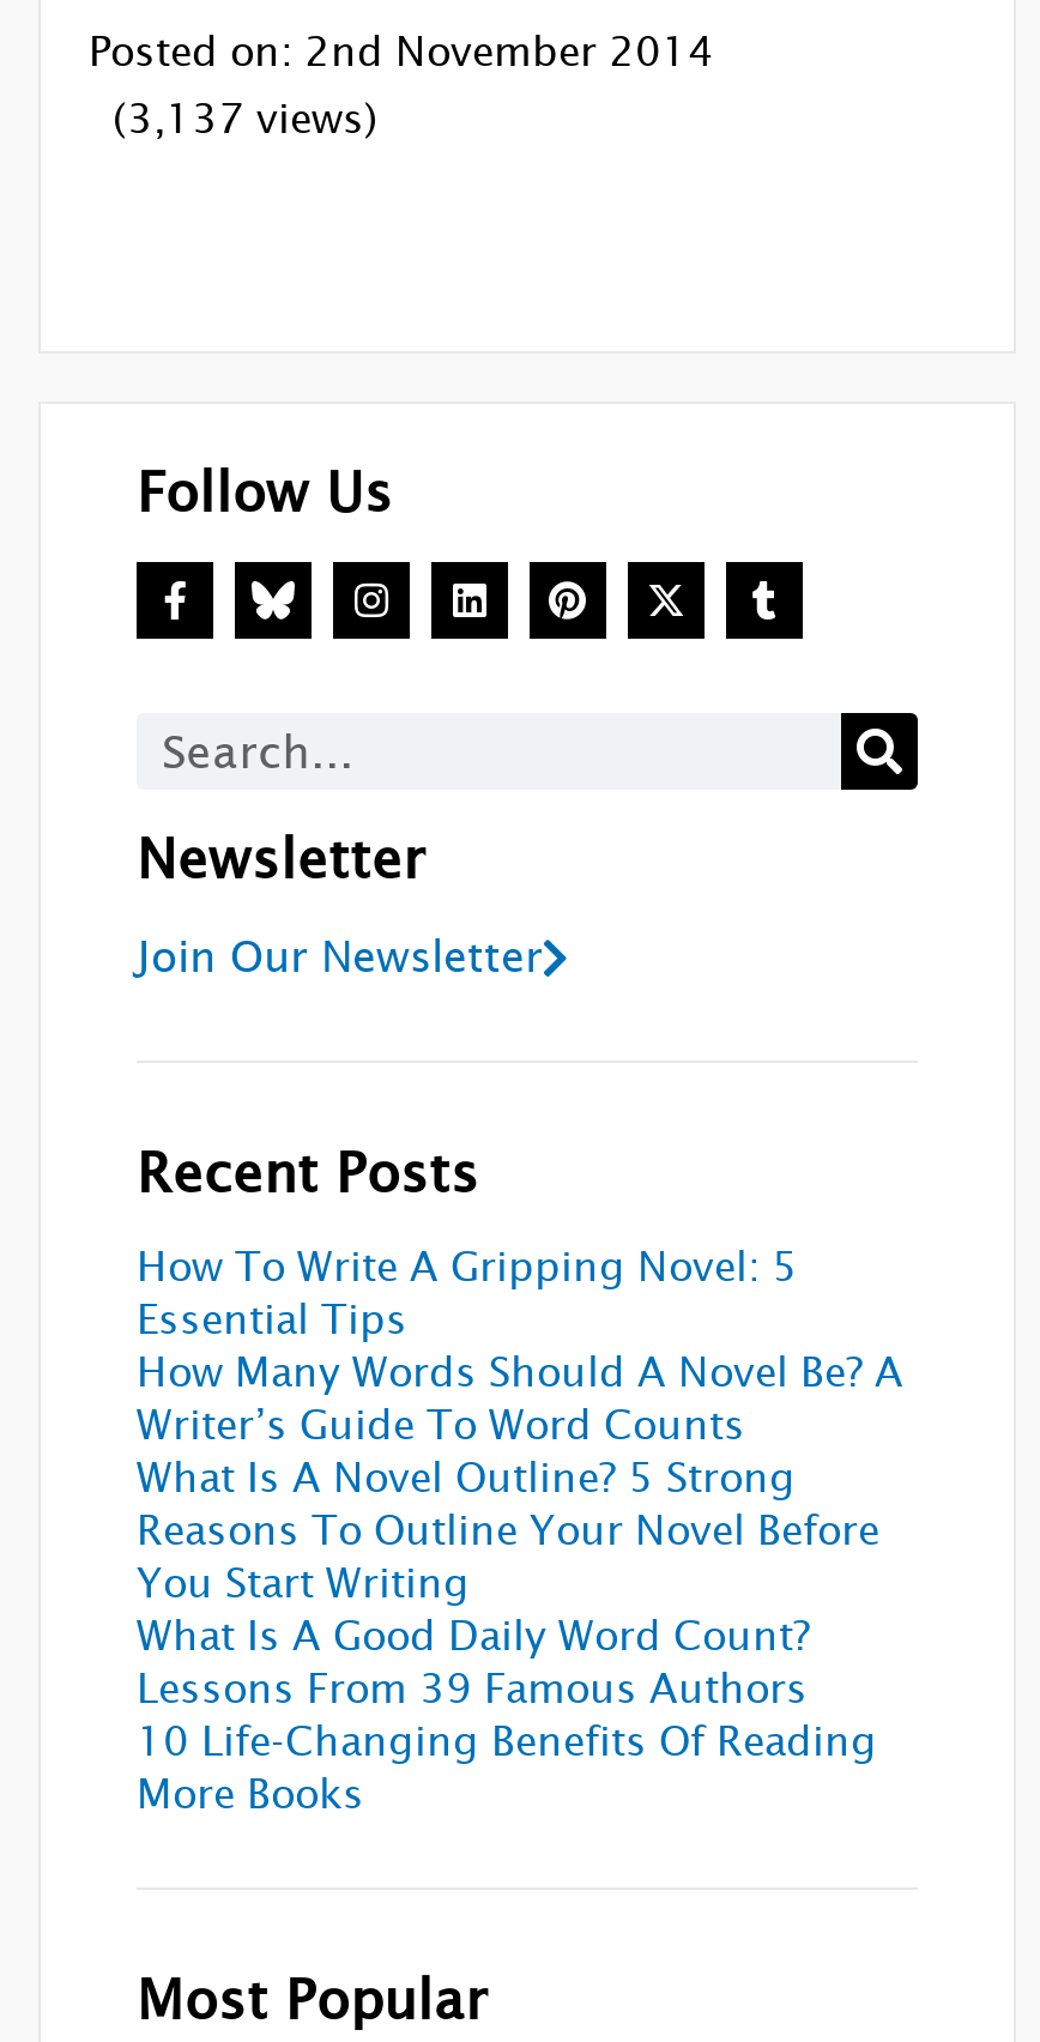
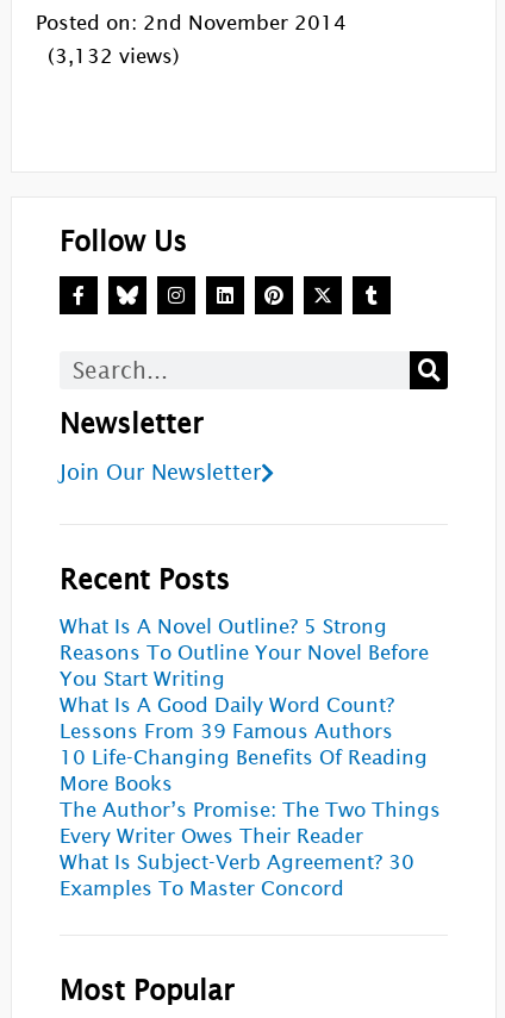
[113,95,379,141] (3,137 views) -> [48,45,180,68] (3,132 views)
[137,1245,903,1448] How To Write A Gripping Novel: 5 | Essential Tips | How Many Words Should A Novel Be? A | Writer’s Guide To Word Counts -> none
moved [137,1456,879,1817] -> [60,616,429,796]: What Is A Novel Outline? 5 Strong | Reasons To Outline Your Novel Before | You Start Writing | What Is A Good Daily Word Count? | Lessons From 39 Famous Authors | 10 Life-Changing Benefits Of Reading | More Books
none -> [60,799,441,900] The Author’s Promise: The Two Things | Every Writer Owes Their Reader | What Is Subject-Verb Agreement? 30 | Examples To Master Concord

